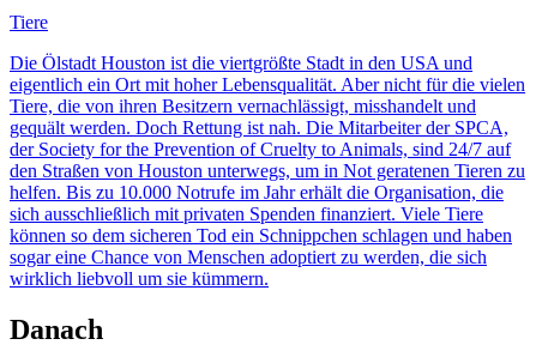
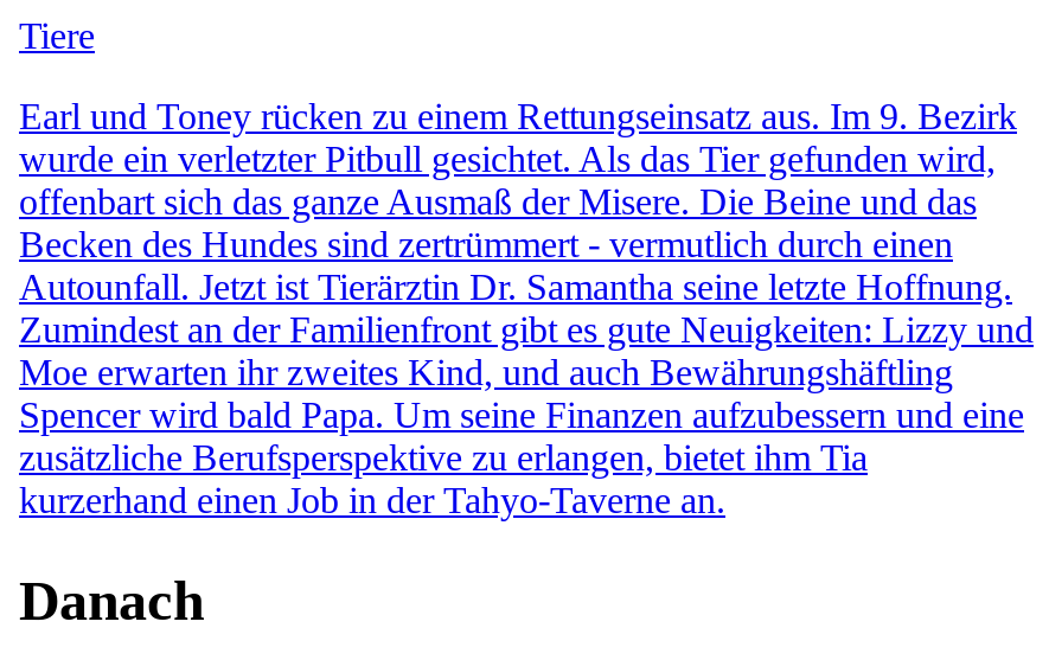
[10,53,525,289] Die Ölstadt Houston ist die viertgrößte Stadt in den USA und | eigentlich ein Ort mit hoher Lebensqualität. Aber nicht für die vielen | Tiere, die von ihren Besitzern vernachlässigt, misshandelt und | gequält werden. Doch Rettung ist nah. Die Mitarbeiter der SPCA, | der Society for the Prevention of Cruelty to Animals, sind 24/7 auf | den Straßen von Houston unterwegs, um in Not geratenen Tieren zu | helfen. Bis zu 10.000 Notrufe im Jahr erhält die Organisation, die | sich ausschließlich mit privaten Spenden finanziert. Viele Tiere | können so dem sicheren Tod ein Schnippchen schlagen und haben | sogar eine Chance von Menschen adoptiert zu werden, die sich | wirklich liebvoll um sie kümmern. -> [19,96,1034,521] Earl und Toney rücken zu einem Rettungseinsatz aus. Im 9. Bezirk | wurde ein verletzter Pitbull gesichtet. Als das Tier gefunden wird, | offenbart sich das ganze Ausmaß der Misere. Die Beine und das | Becken des Hundes sind zertrümmert - vermutlich durch einen | Autounfall. Jetzt ist Tierärztin Dr. Samantha seine letzte Hoffnung. | Zumindest an der Familienfront gibt es gute Neuigkeiten: Lizzy und | Moe erwarten ihr zweites Kind, und auch Bewährungshäftling | Spencer wird bald Papa. Um seine Finanzen aufzubessern und eine | zusätzliche Berufsperspektive zu erlangen, bietet ihm Tia | kurzerhand einen Job in der Tahyo-Taverne an.

